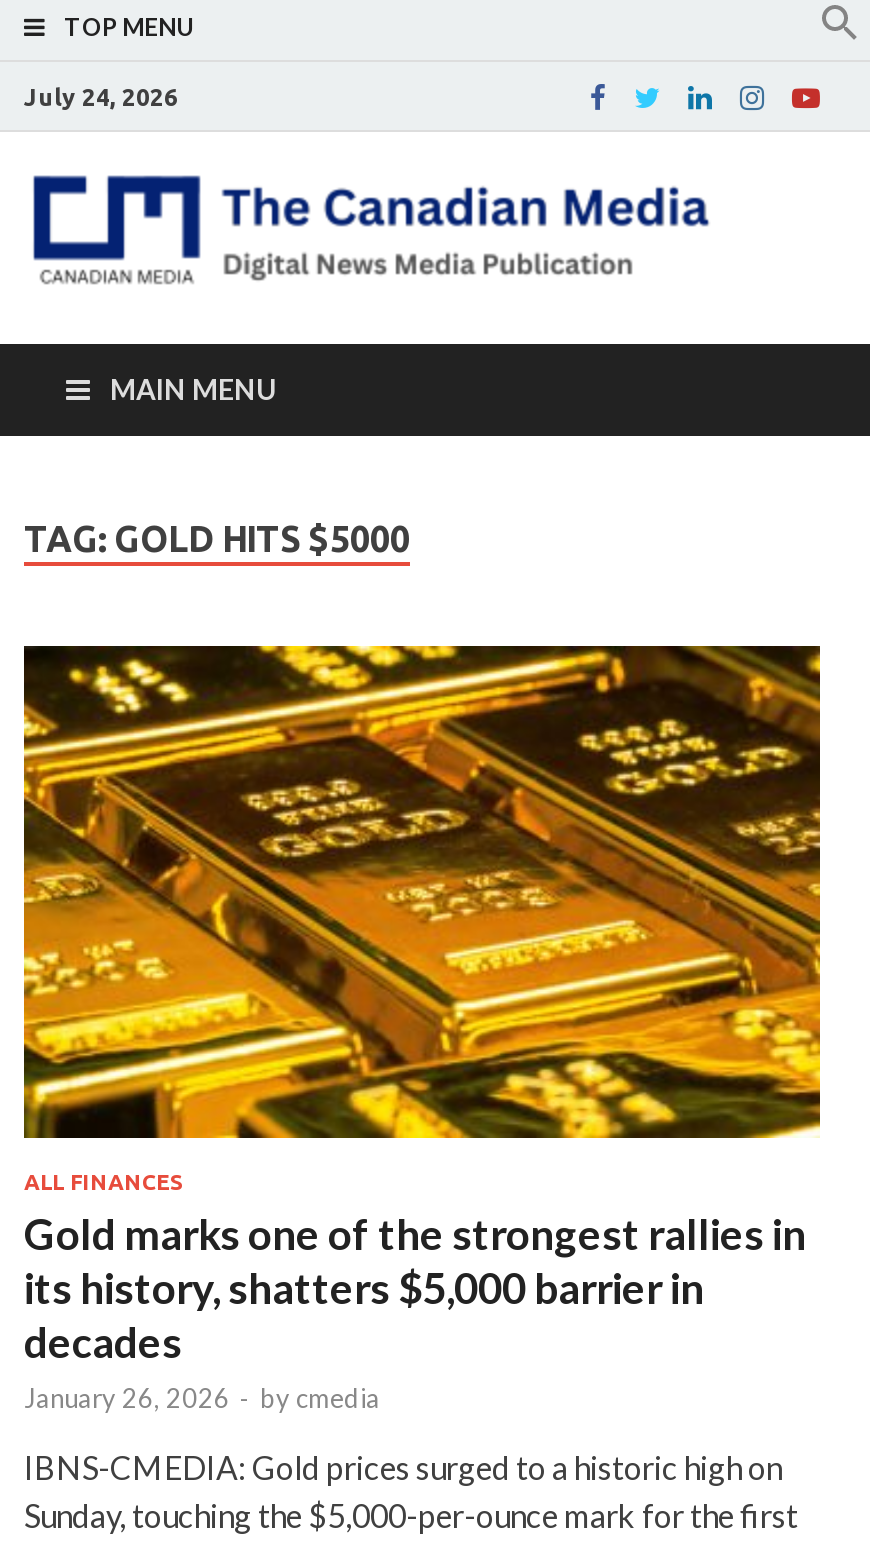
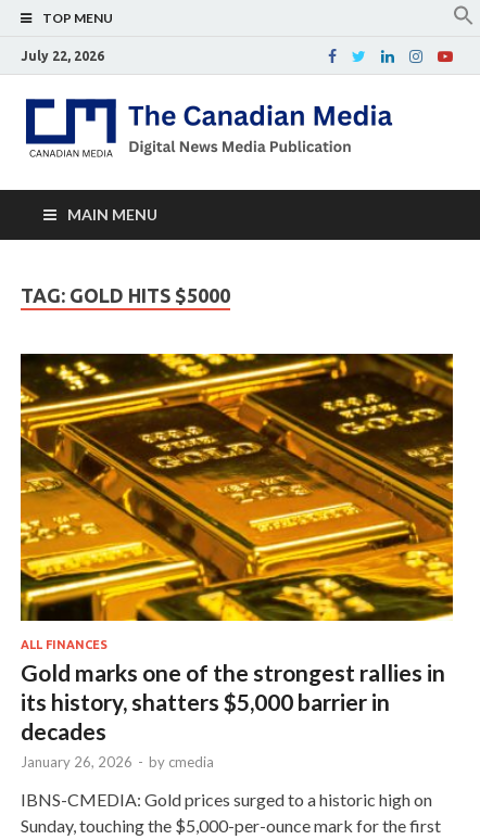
[24,83,178,109] July 24, 2026 -> [21,48,104,62] July 22, 2026

